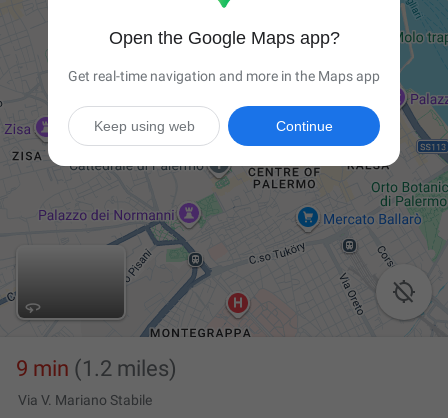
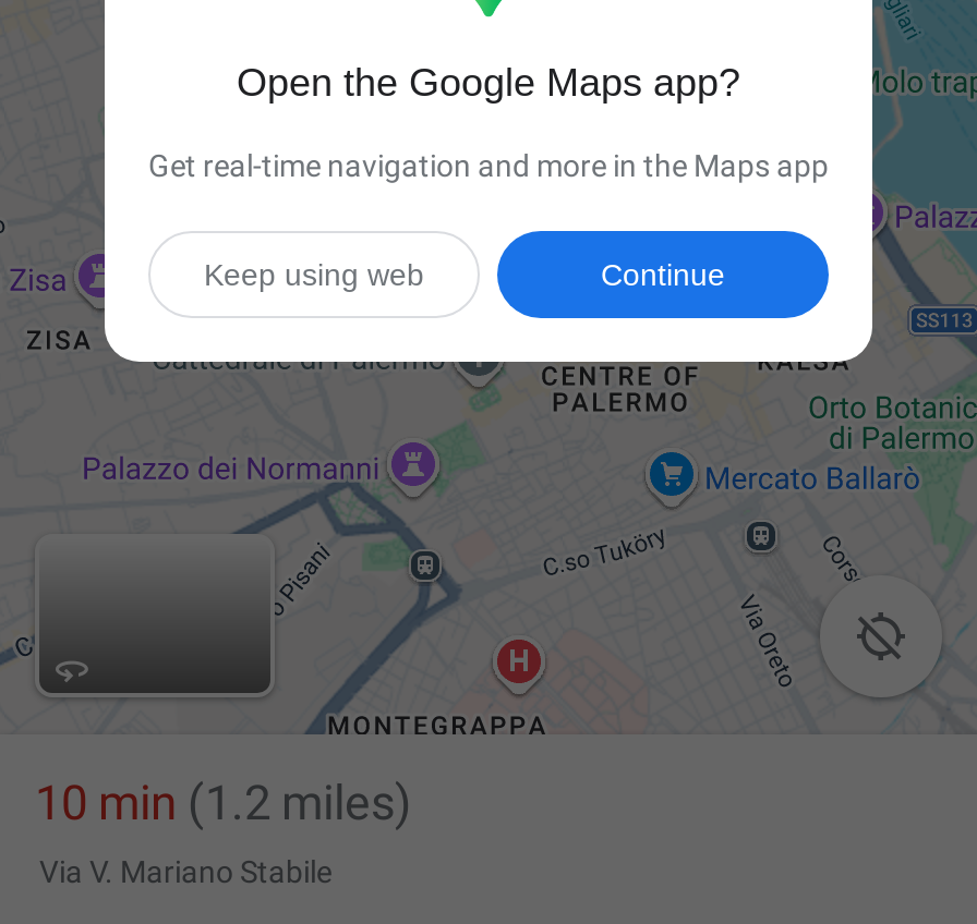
[16,356,177,381] 9 min (1.2 miles) -> [35,776,412,830] 10 min (1.2 miles)

